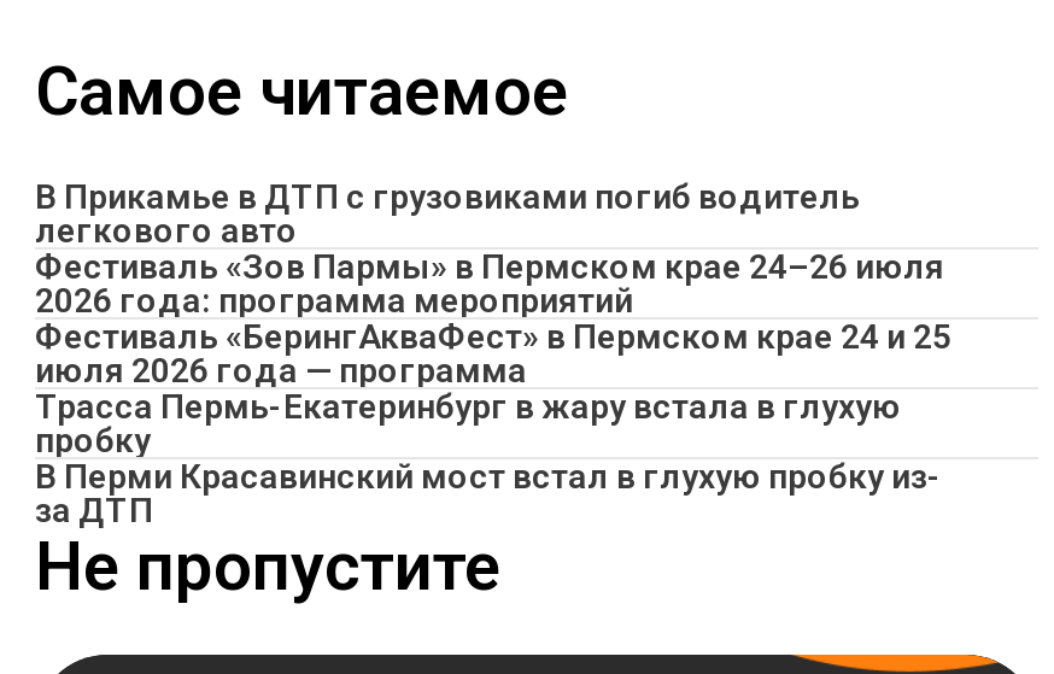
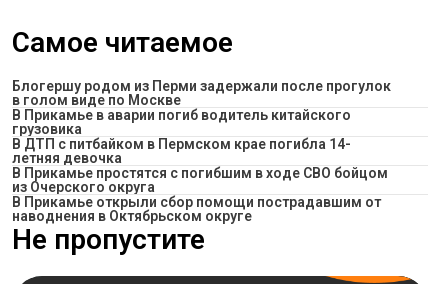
[35,178,951,530] В Прикамье в ДТП с грузовиками погиб водитель | легкового авто | Фестиваль «Зов Пармы» в Пермском крае 24–26 июля | 2026 года: программа мероприятий | Фестиваль «БерингАкваФест» в Пермском крае 24 и 25 | июля 2026 года — программа | Трасса Пермь-Екатеринбург в жару встала в глухую | пробку | В Перми Красавинский мост встал в глухую пробку из- | за ДТП -> [12,78,391,224] Блогершу родом из Перми задержали после прогулок | в голом виде по Москве | В Прикамье в аварии погиб водитель китайского | грузовика | В ДТП с питбайком в Пермском крае погибла 14- | летняя девочка | В Прикамье простятся с погибшим в ходе СВО бойцом | из Очерского округа | В Прикамье открыли сбор помощи пострадавшим от | наводнения в Октябрьском округе

